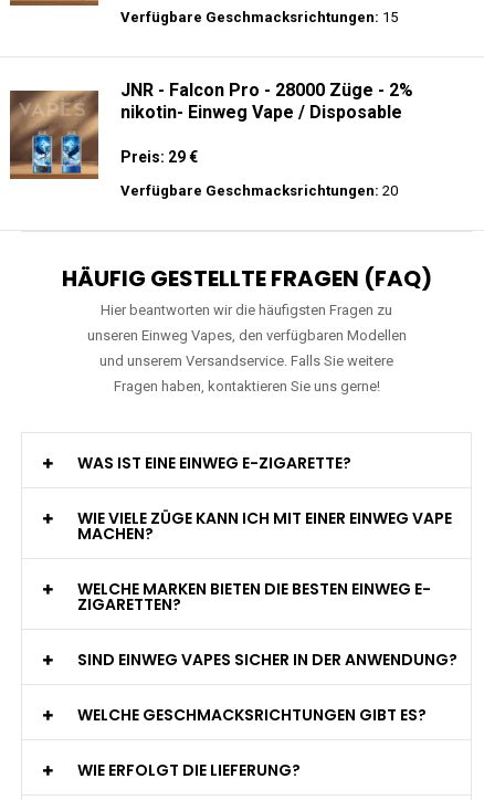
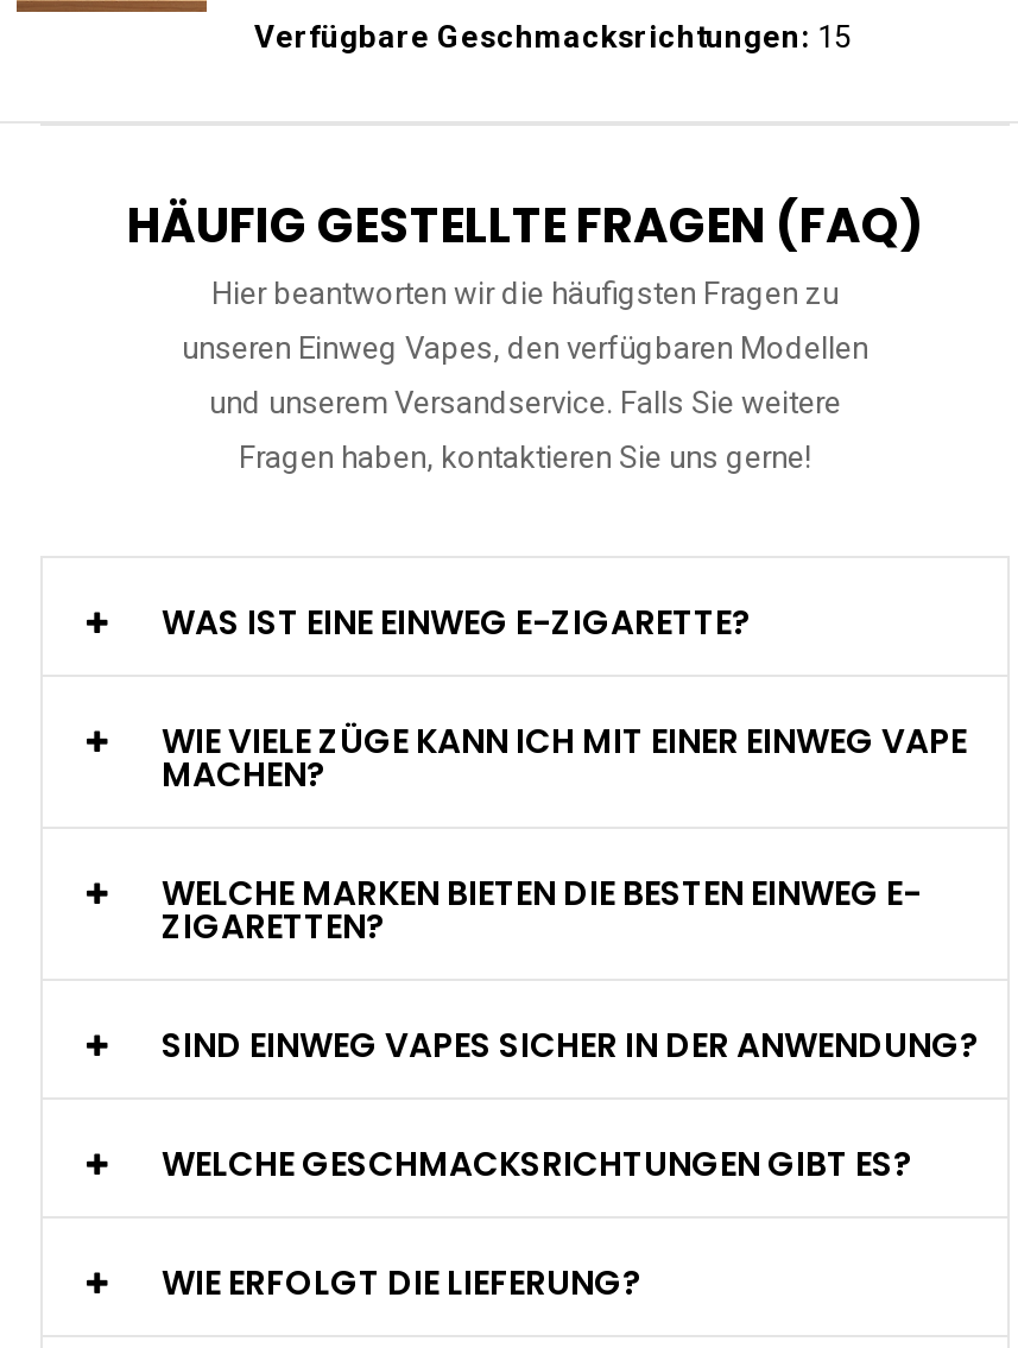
[10,80,413,199] [image] | JNR - Falcon Pro - 28000 Züge - 2% | nikotin- Einweg Vape / Disposable | Preis: 29 € | Verfügbare Geschmacksrichtungen: 20 -> none

